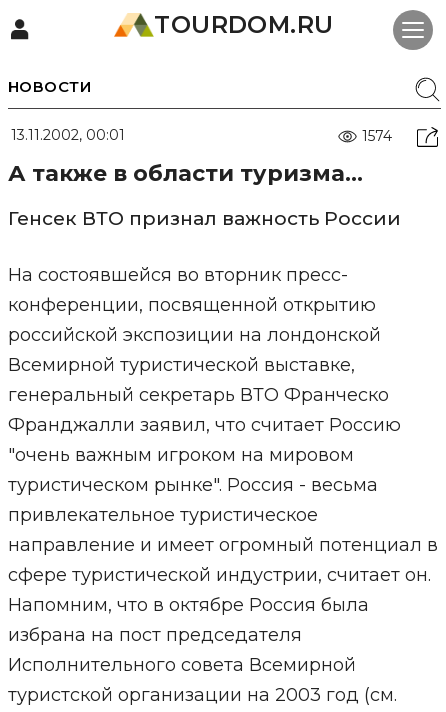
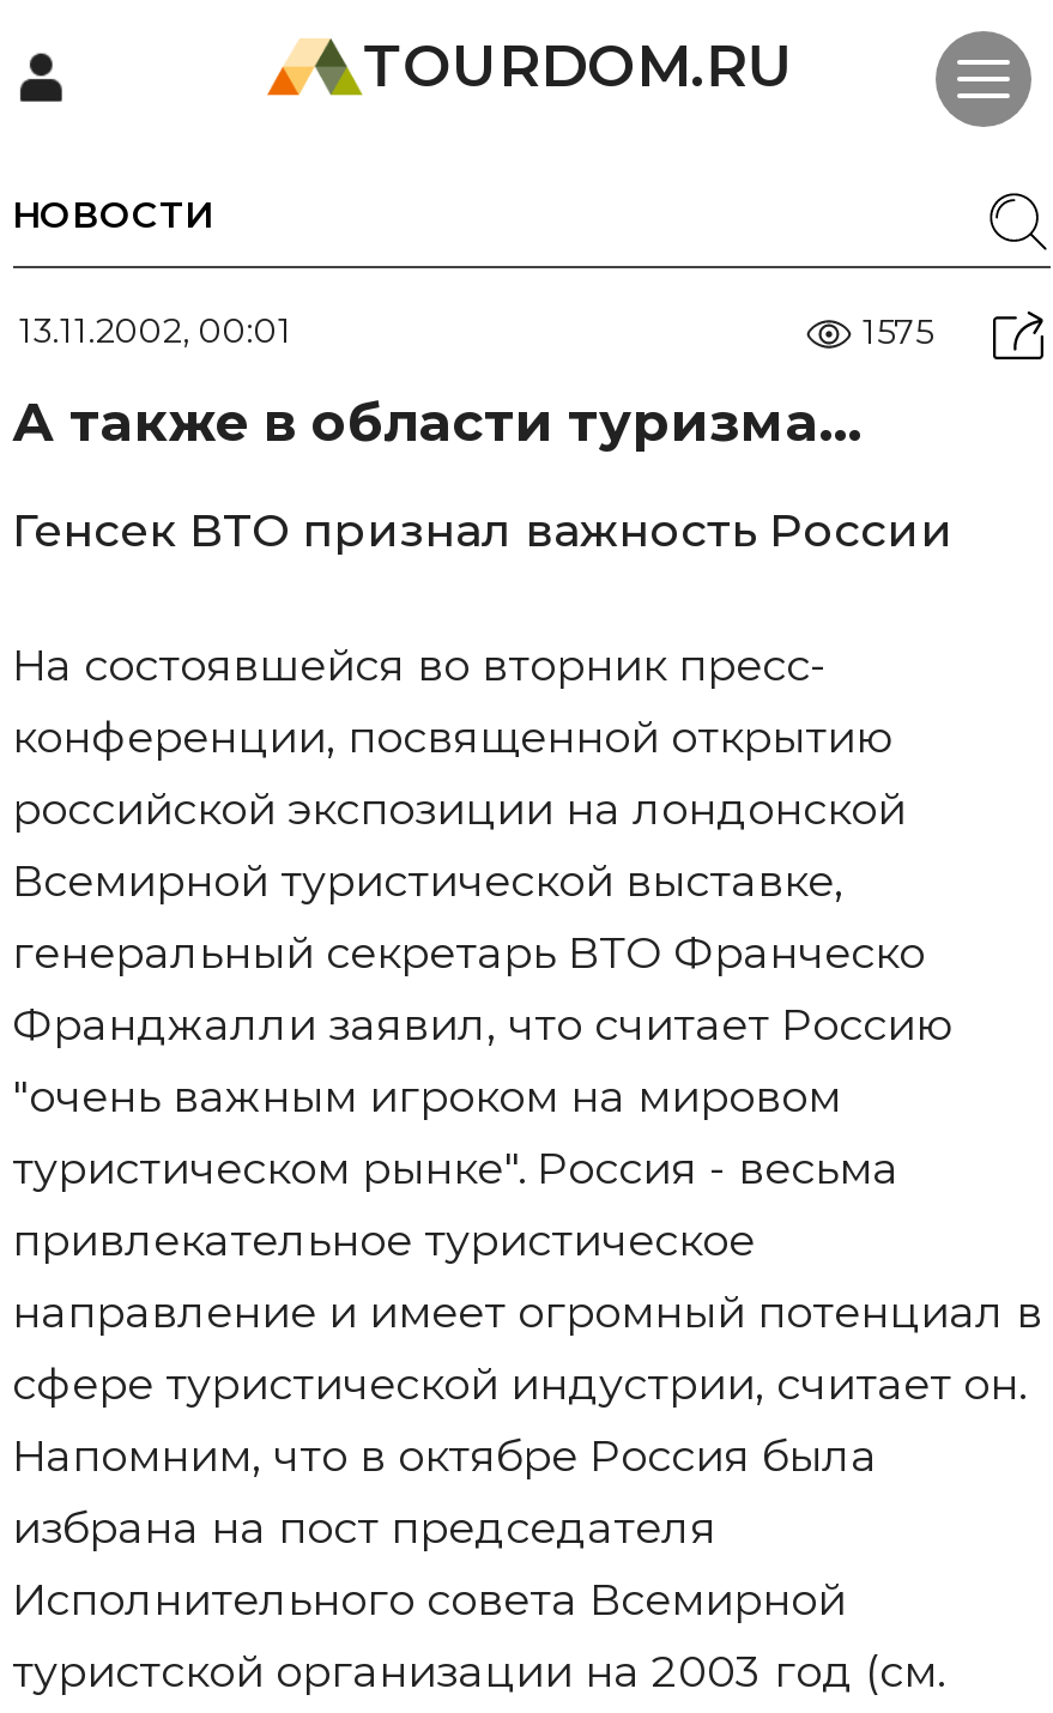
[357,127,391,145] 1574 -> [853,311,932,354] 1575

